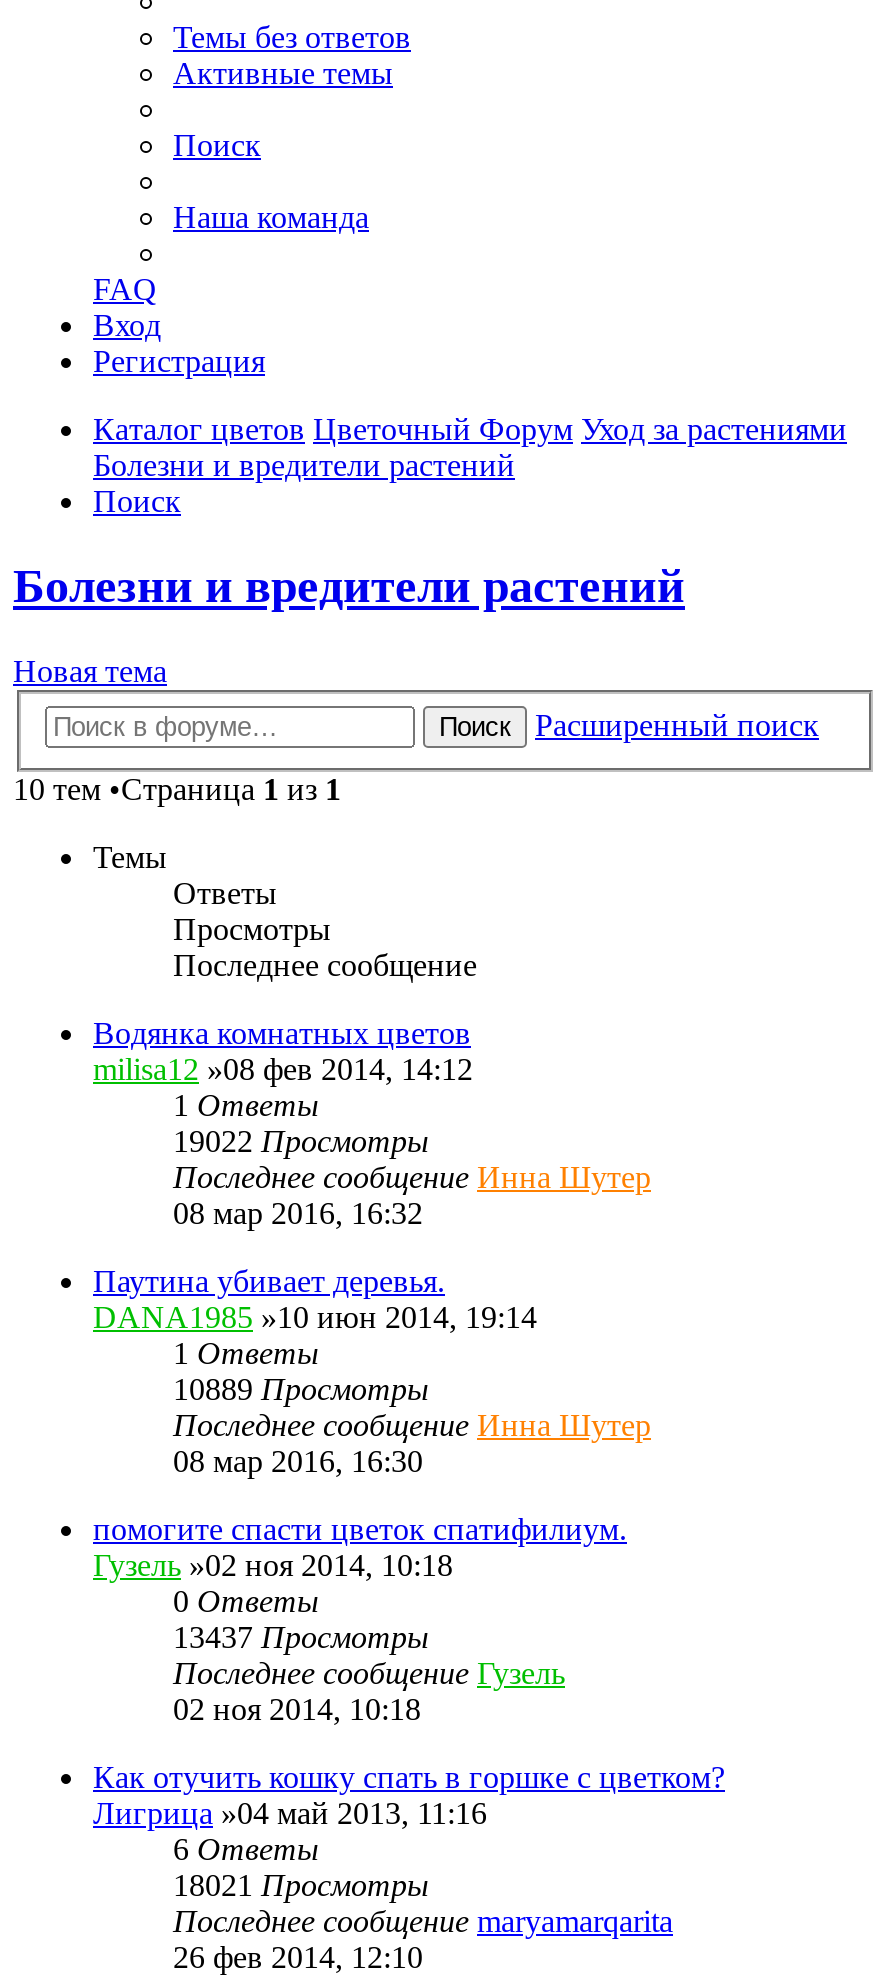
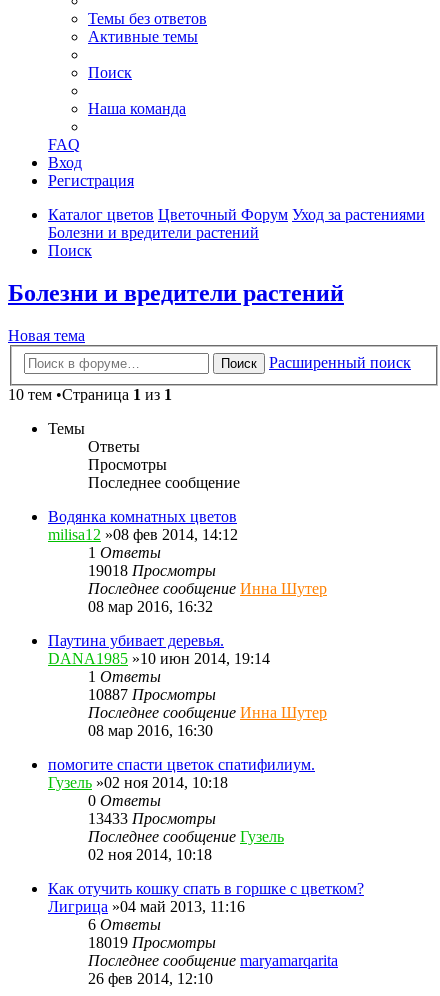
[173,1124,429,1158] 19022 Просмотры -> [88,562,216,579] 19018 Просмотры
[173,1372,429,1406] 10889 Просмотры -> [88,686,216,703] 10887 Просмотры
[173,1620,429,1654] 13437 Просмотры -> [88,810,216,827] 13433 Просмотры
[173,1868,429,1902] 18021 Просмотры -> [88,934,216,951] 18019 Просмотры

